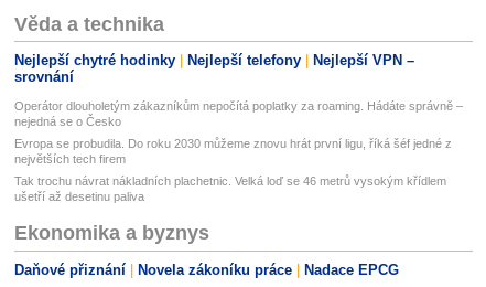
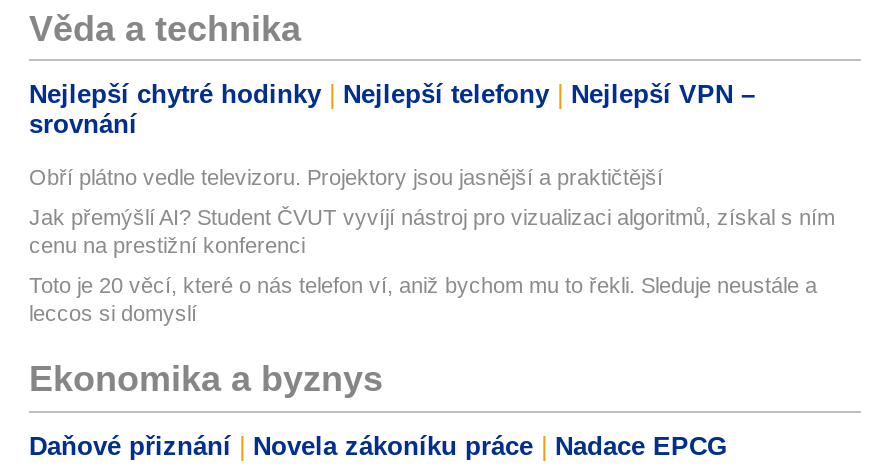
[14,100,463,128] Operátor dlouholetým zákazníkům nepočítá poplatky za roaming. Hádáte správně – | nejedná se o Česko -> [29,166,663,190] Obří plátno vedle televizoru. Projektory jsou jasnější a praktičtější
[14,137,452,166] Evropa se probudila. Do roku 2030 můžeme znovu hrát první ligu, říká šéf jedné z | největších tech firem -> [29,206,835,258] Jak přemýšlí AI? Student ČVUT vyvíjí nástroj pro vizualizaci algoritmů, získal s ním | cenu na prestižní konferenci
[14,175,446,204] Tak trochu návrat nákladních plachetnic. Velká loď se 46 metrů vysokým křídlem | ušetří až desetinu paliva -> [29,274,817,326] Toto je 20 věcí, které o nás telefon ví, aniž bychom mu to řekli. Sleduje neustále a | leccos si domyslí

